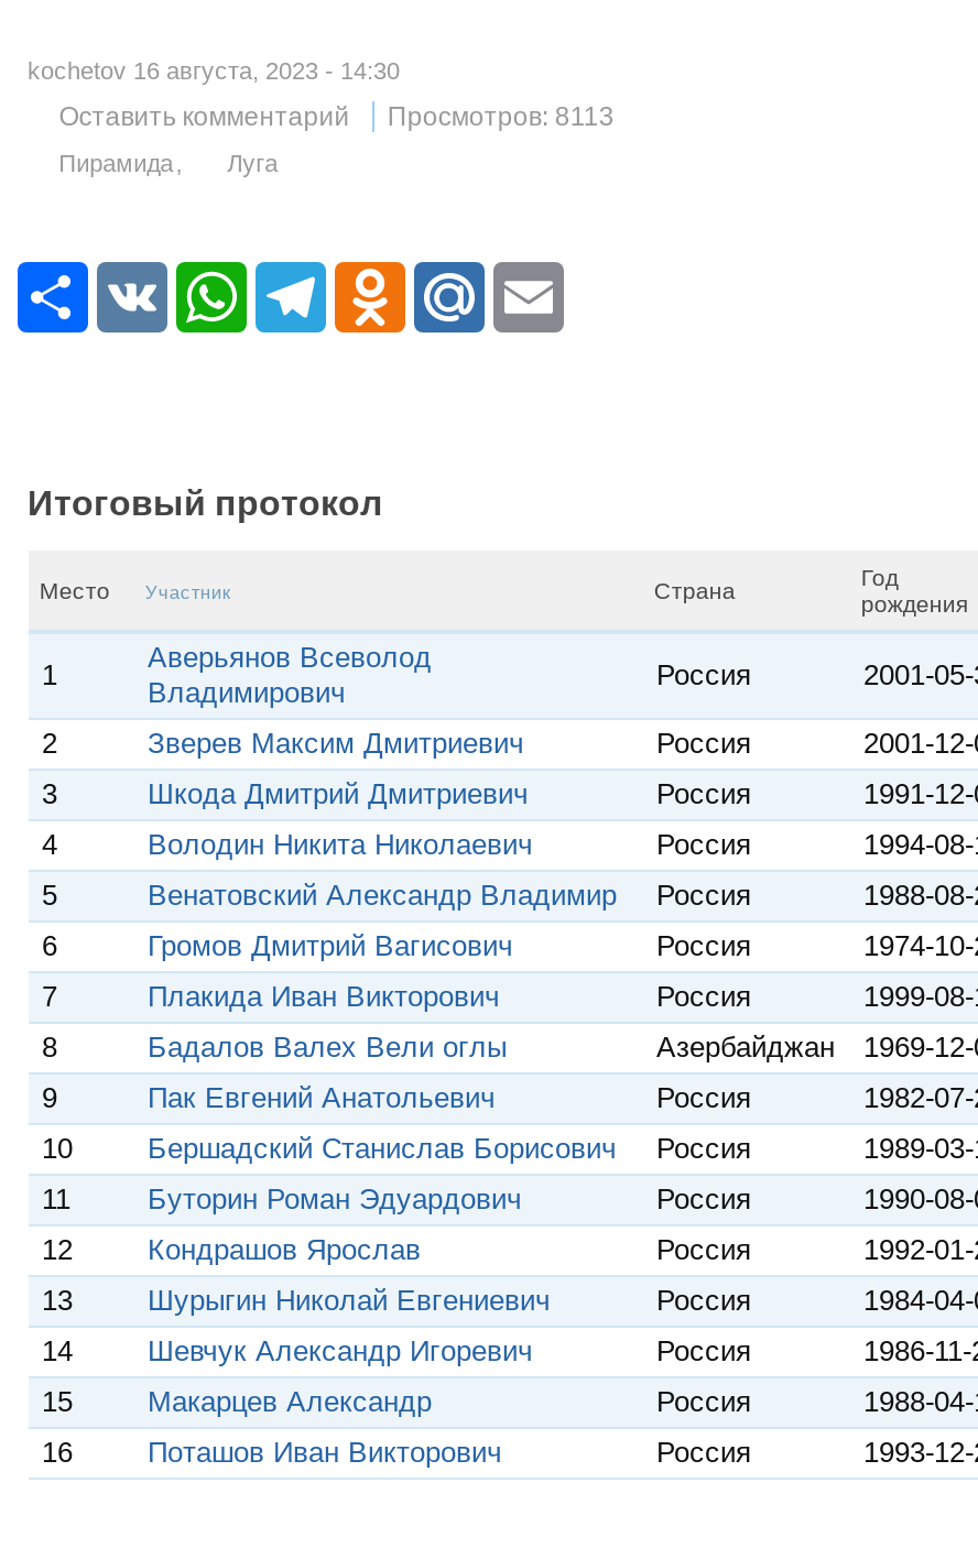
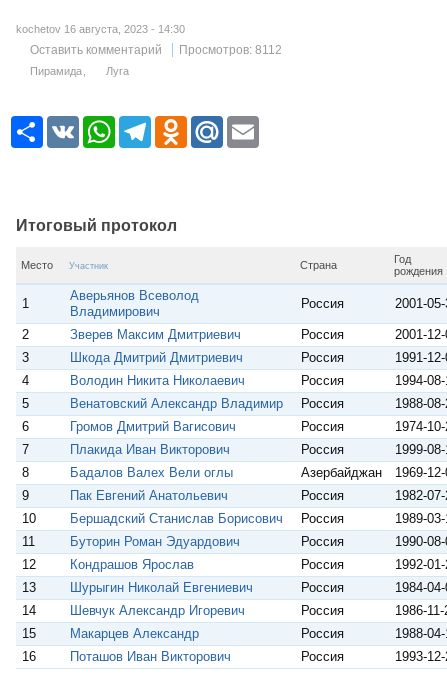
[59,102,614,133] Оставить комментарий Просмотров: 8113 -> [30,43,282,57] Оставить комментарий Просмотров: 8112

